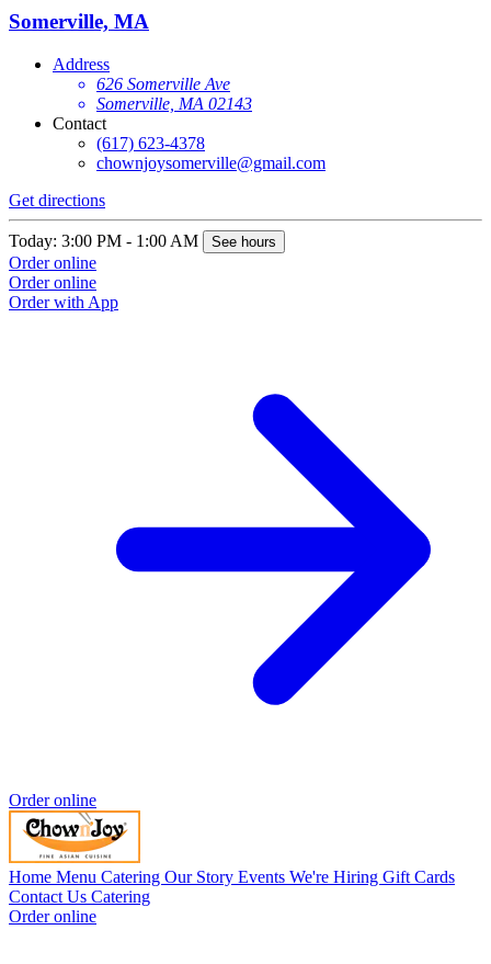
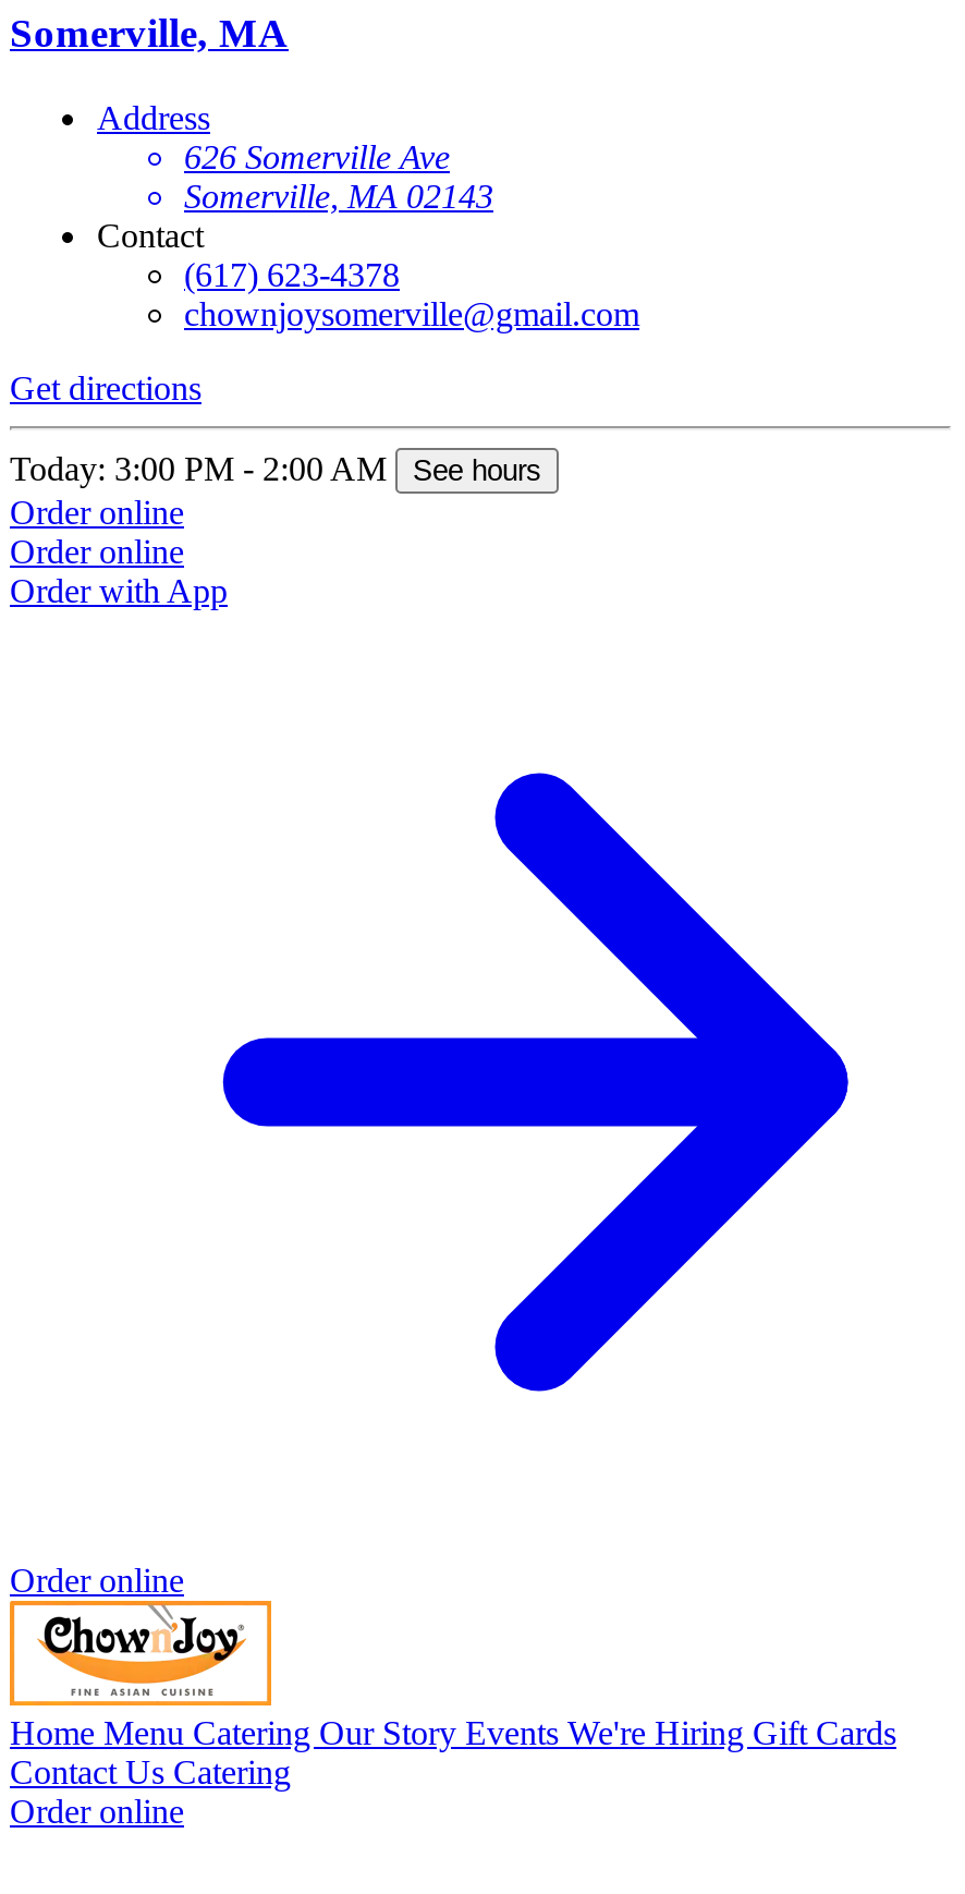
[9,231,276,250] Today: 3:00 PM - 1:00 AM See hours -> [10,450,541,487] Today: 3:00 PM - 2:00 AM See hours

